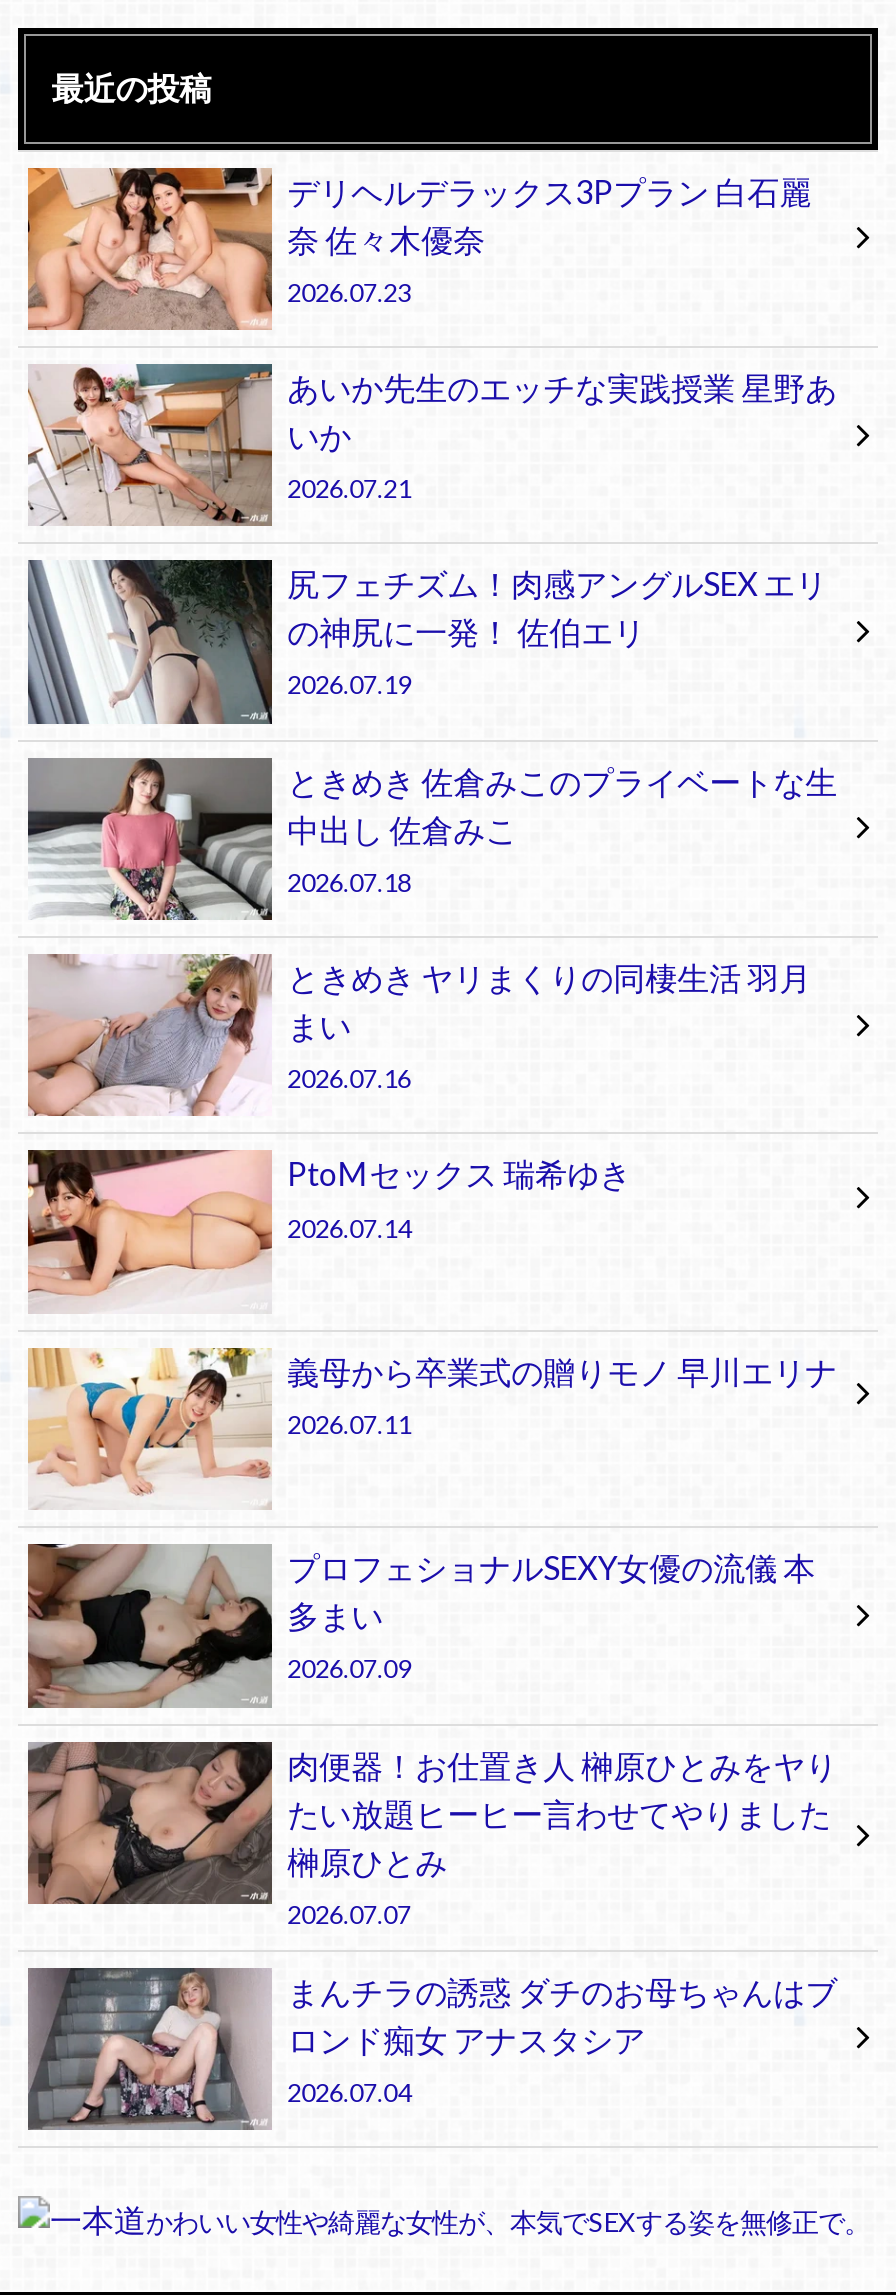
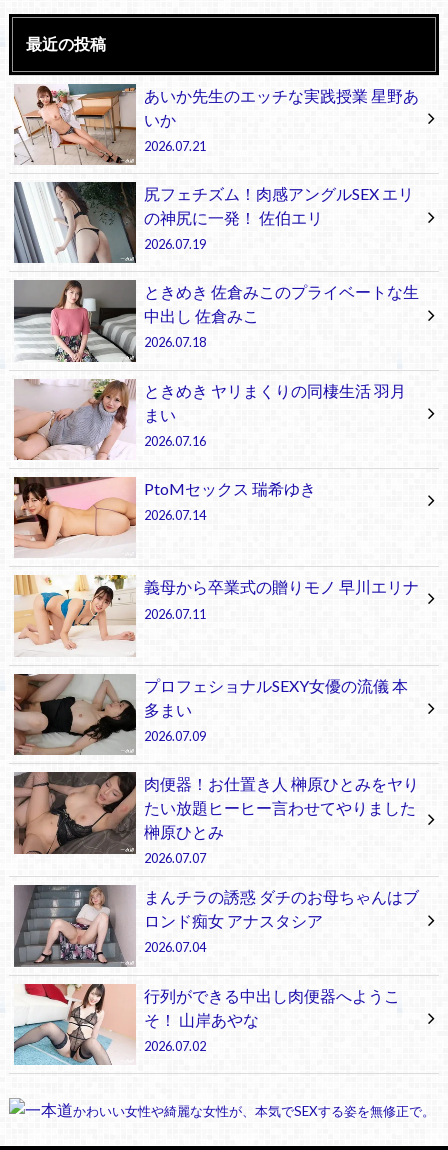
[26,166,811,330] [image] | デリヘルデラックス3Pプラン 白石麗 | 奈 佐々木優奈 | 2026.07.23 -> none
moved [287,368,837,2108] -> [144,85,419,955]: あいか先生のエッチな実践授業 星野あ | いか | 2026.07.21 | ... | ロンド痴女 アナスタシア | 2026.07.04
none -> [14,983,400,1065] [image] | 行列ができる中出し肉便器へようこ | そ！ 山岸あやな | 2026.07.02

